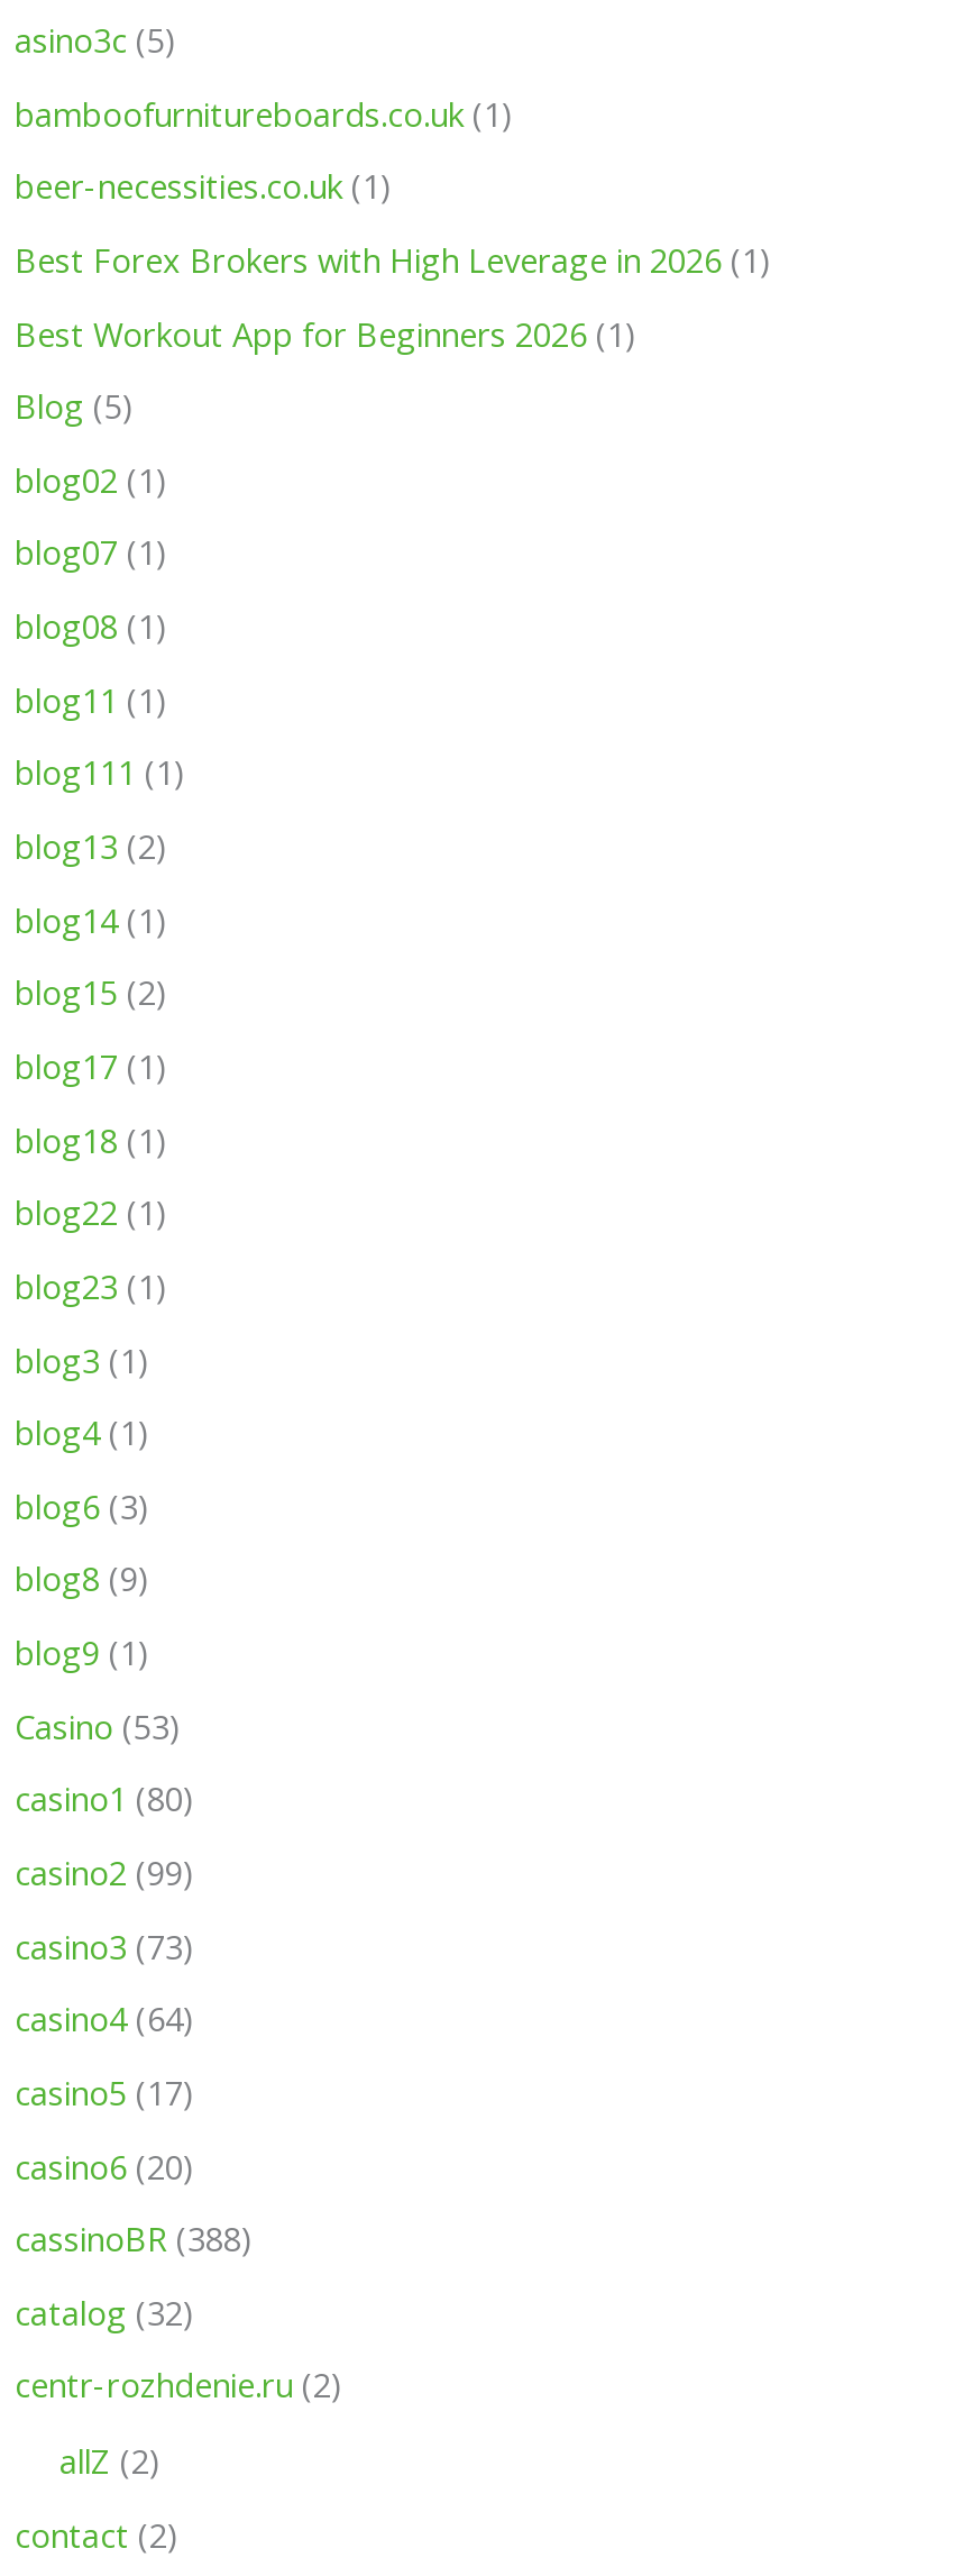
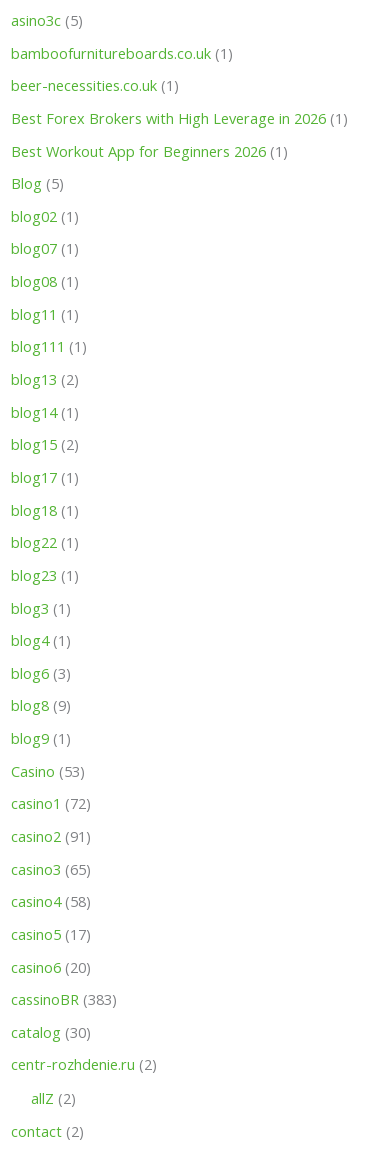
[15,1776,194,1821] casino1 (80) -> [11,793,91,813] casino1 (72)
[15,1849,194,1894] casino2 (99) -> [11,826,91,846] casino2 (91)
[15,1923,194,1968] casino3 (73) -> [11,859,91,879] casino3 (65)
[15,1996,194,2041] casino4 (64) -> [11,891,91,911] casino4 (58)
[15,2216,253,2261] cassinoBR (388) -> [11,989,117,1009] cassinoBR (383)
[15,2289,194,2334] catalog (32) -> [11,1022,91,1042] catalog (30)

